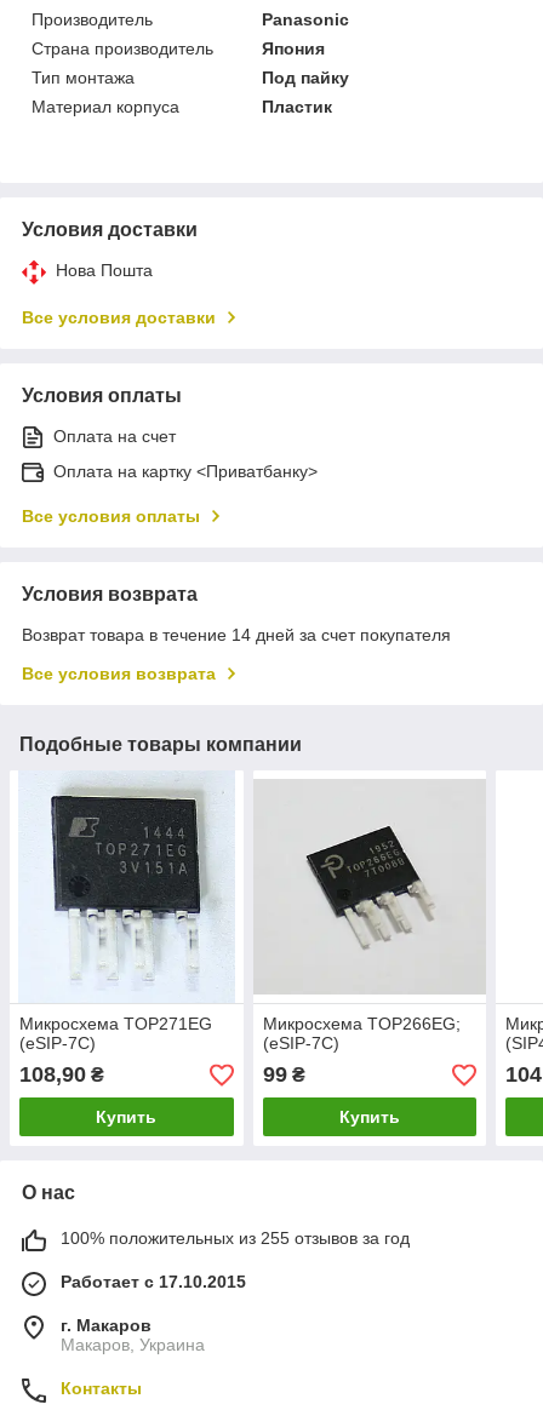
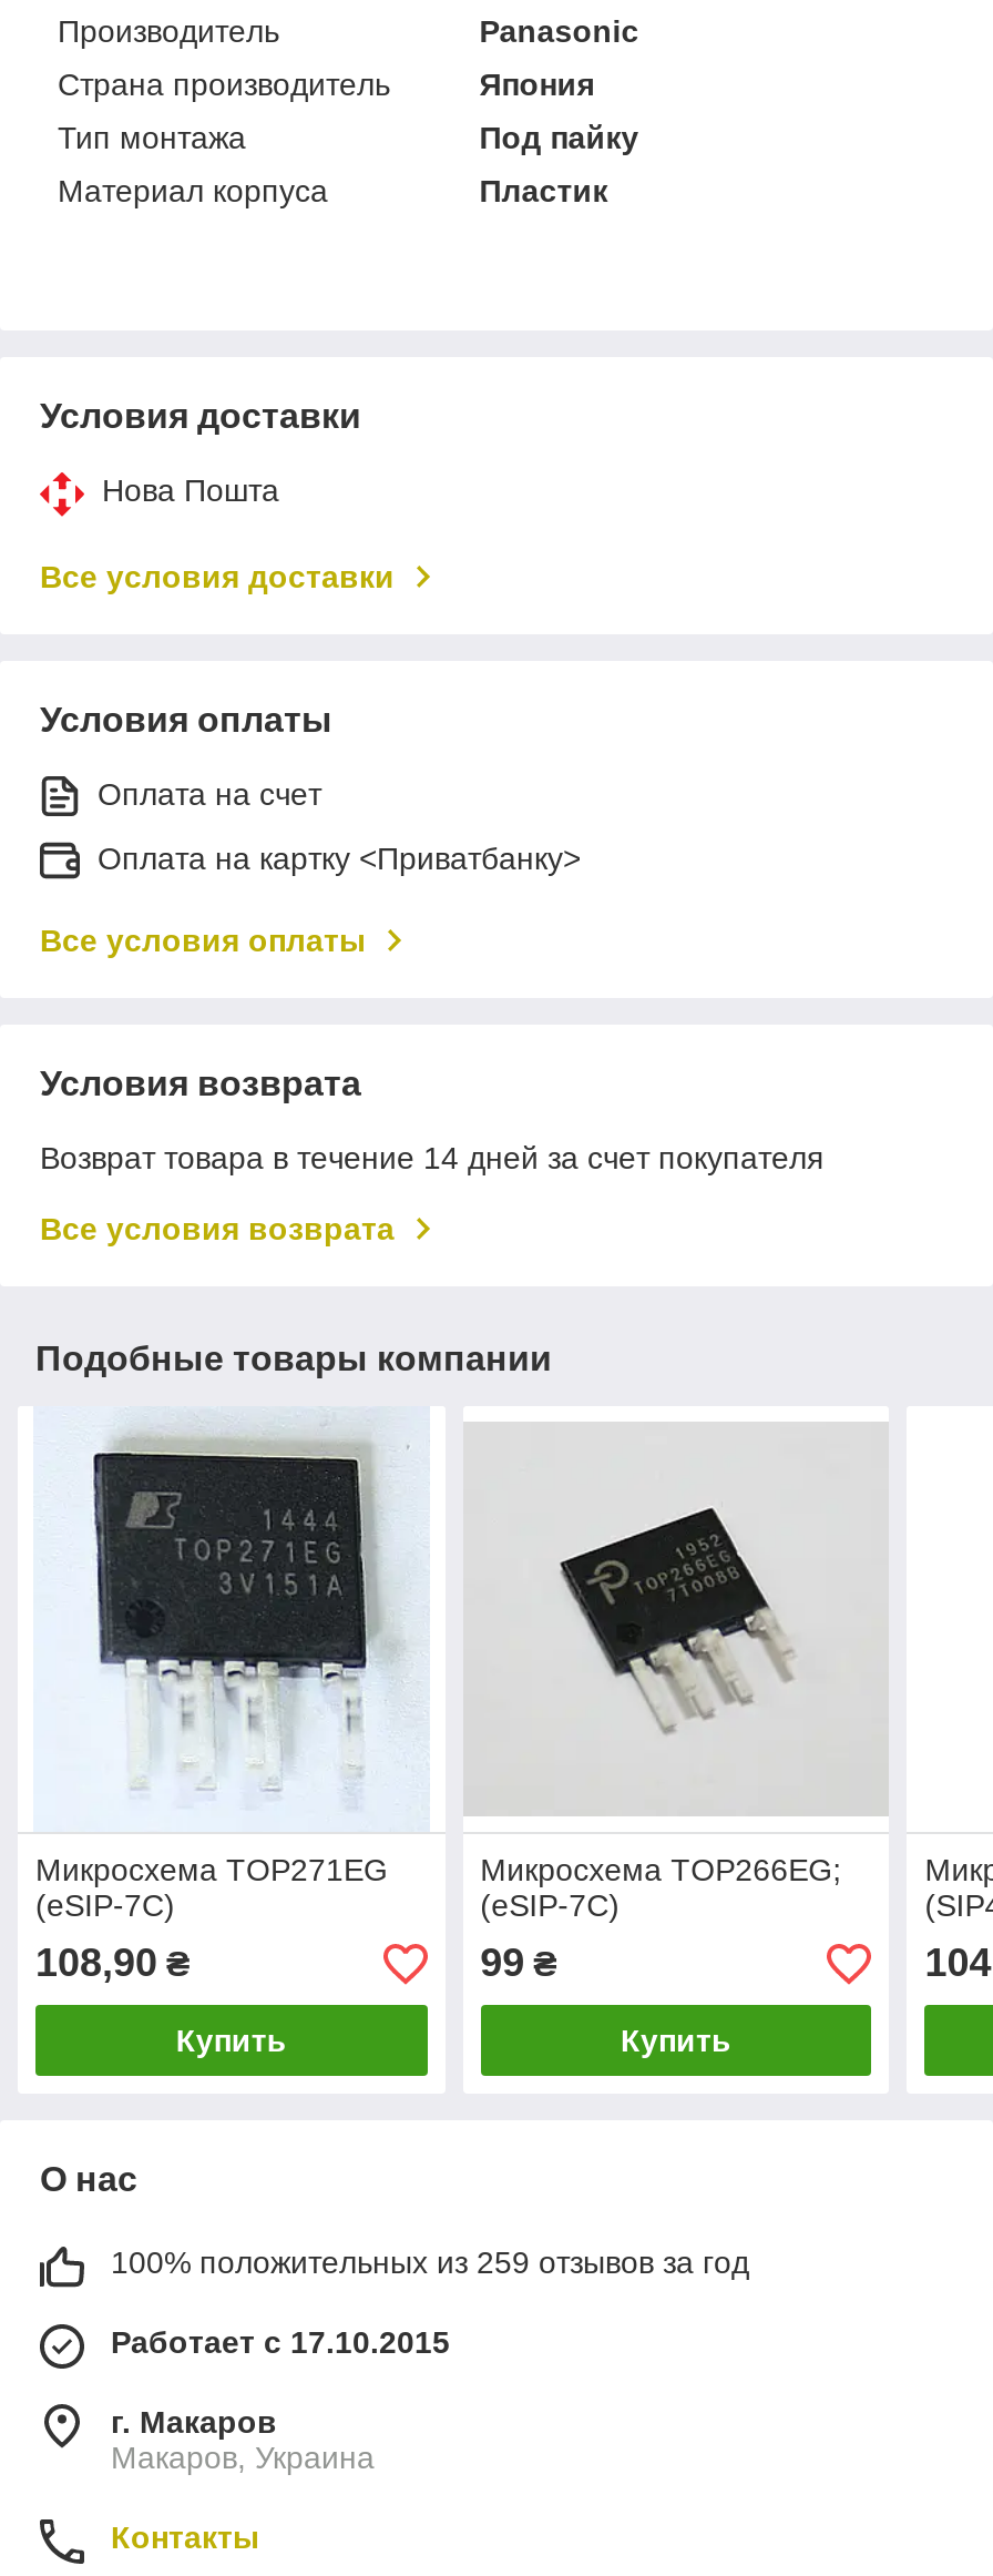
[61,1229,410,1248] 100% положительных из 255 отзывов за год -> [111,2245,749,2281] 100% положительных из 259 отзывов за год

